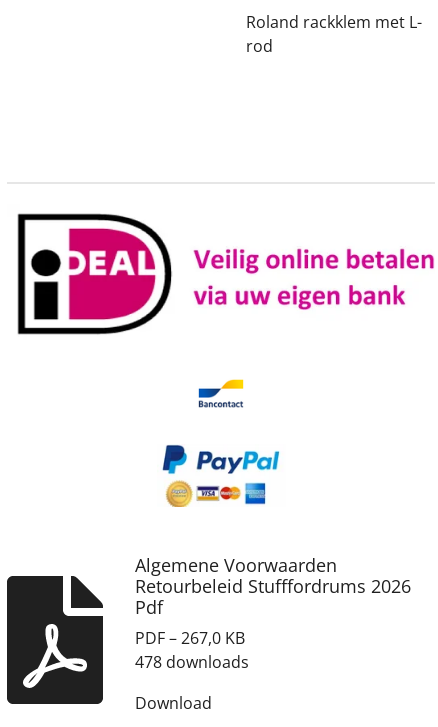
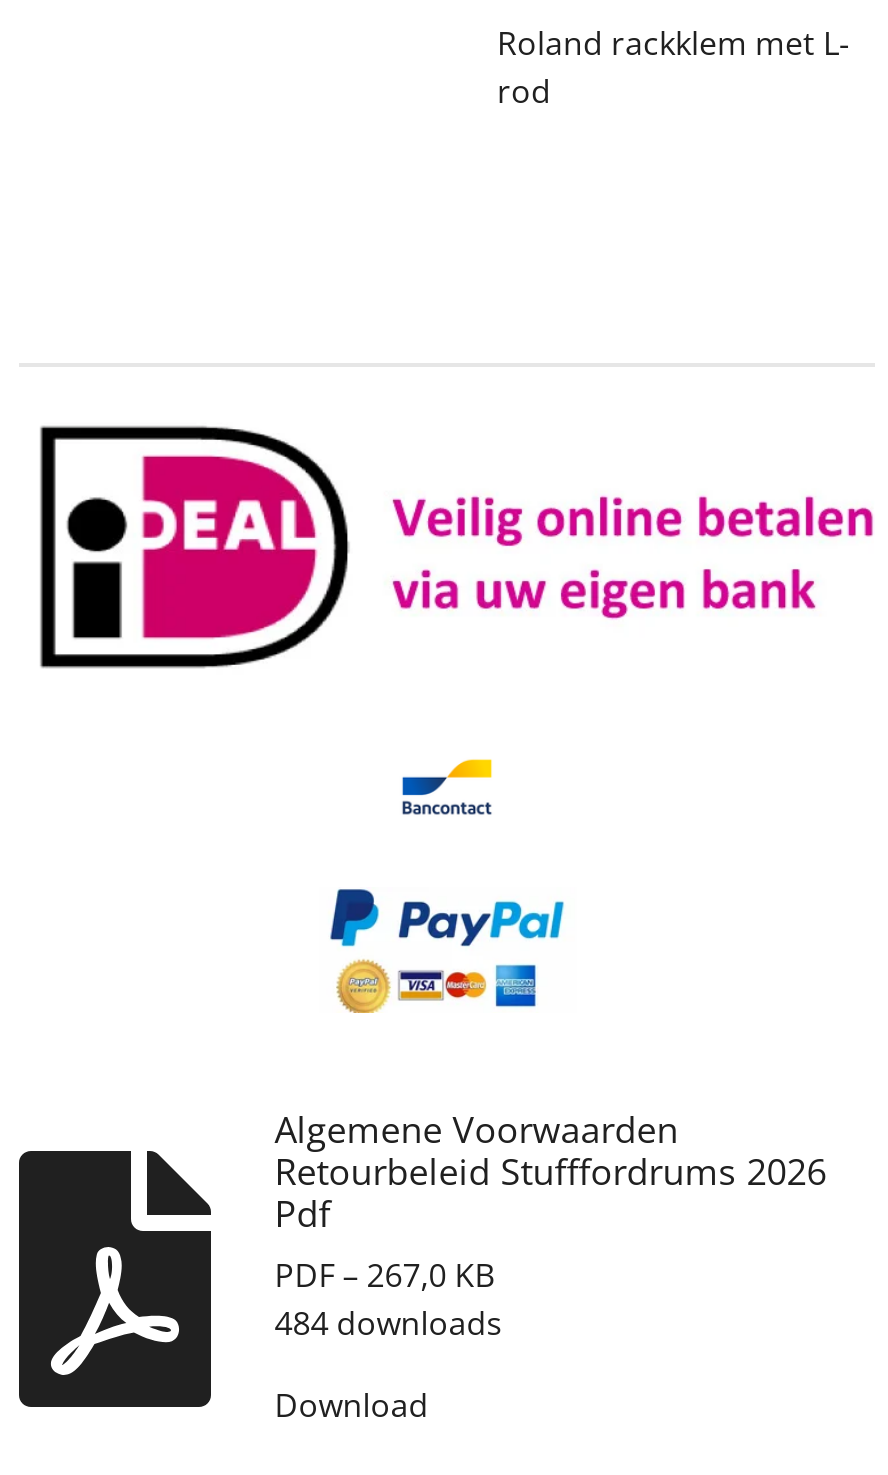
[135,651,249,673] 478 downloads -> [275,1302,503,1346] 484 downloads

